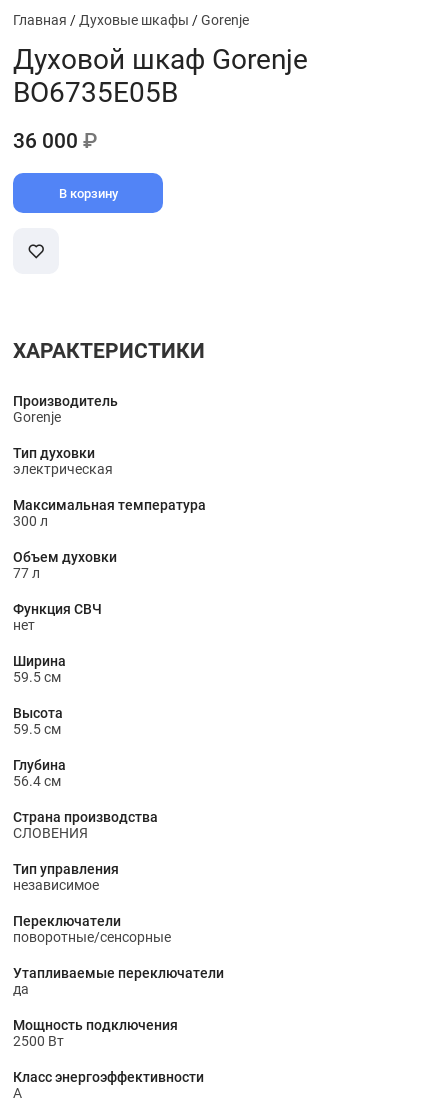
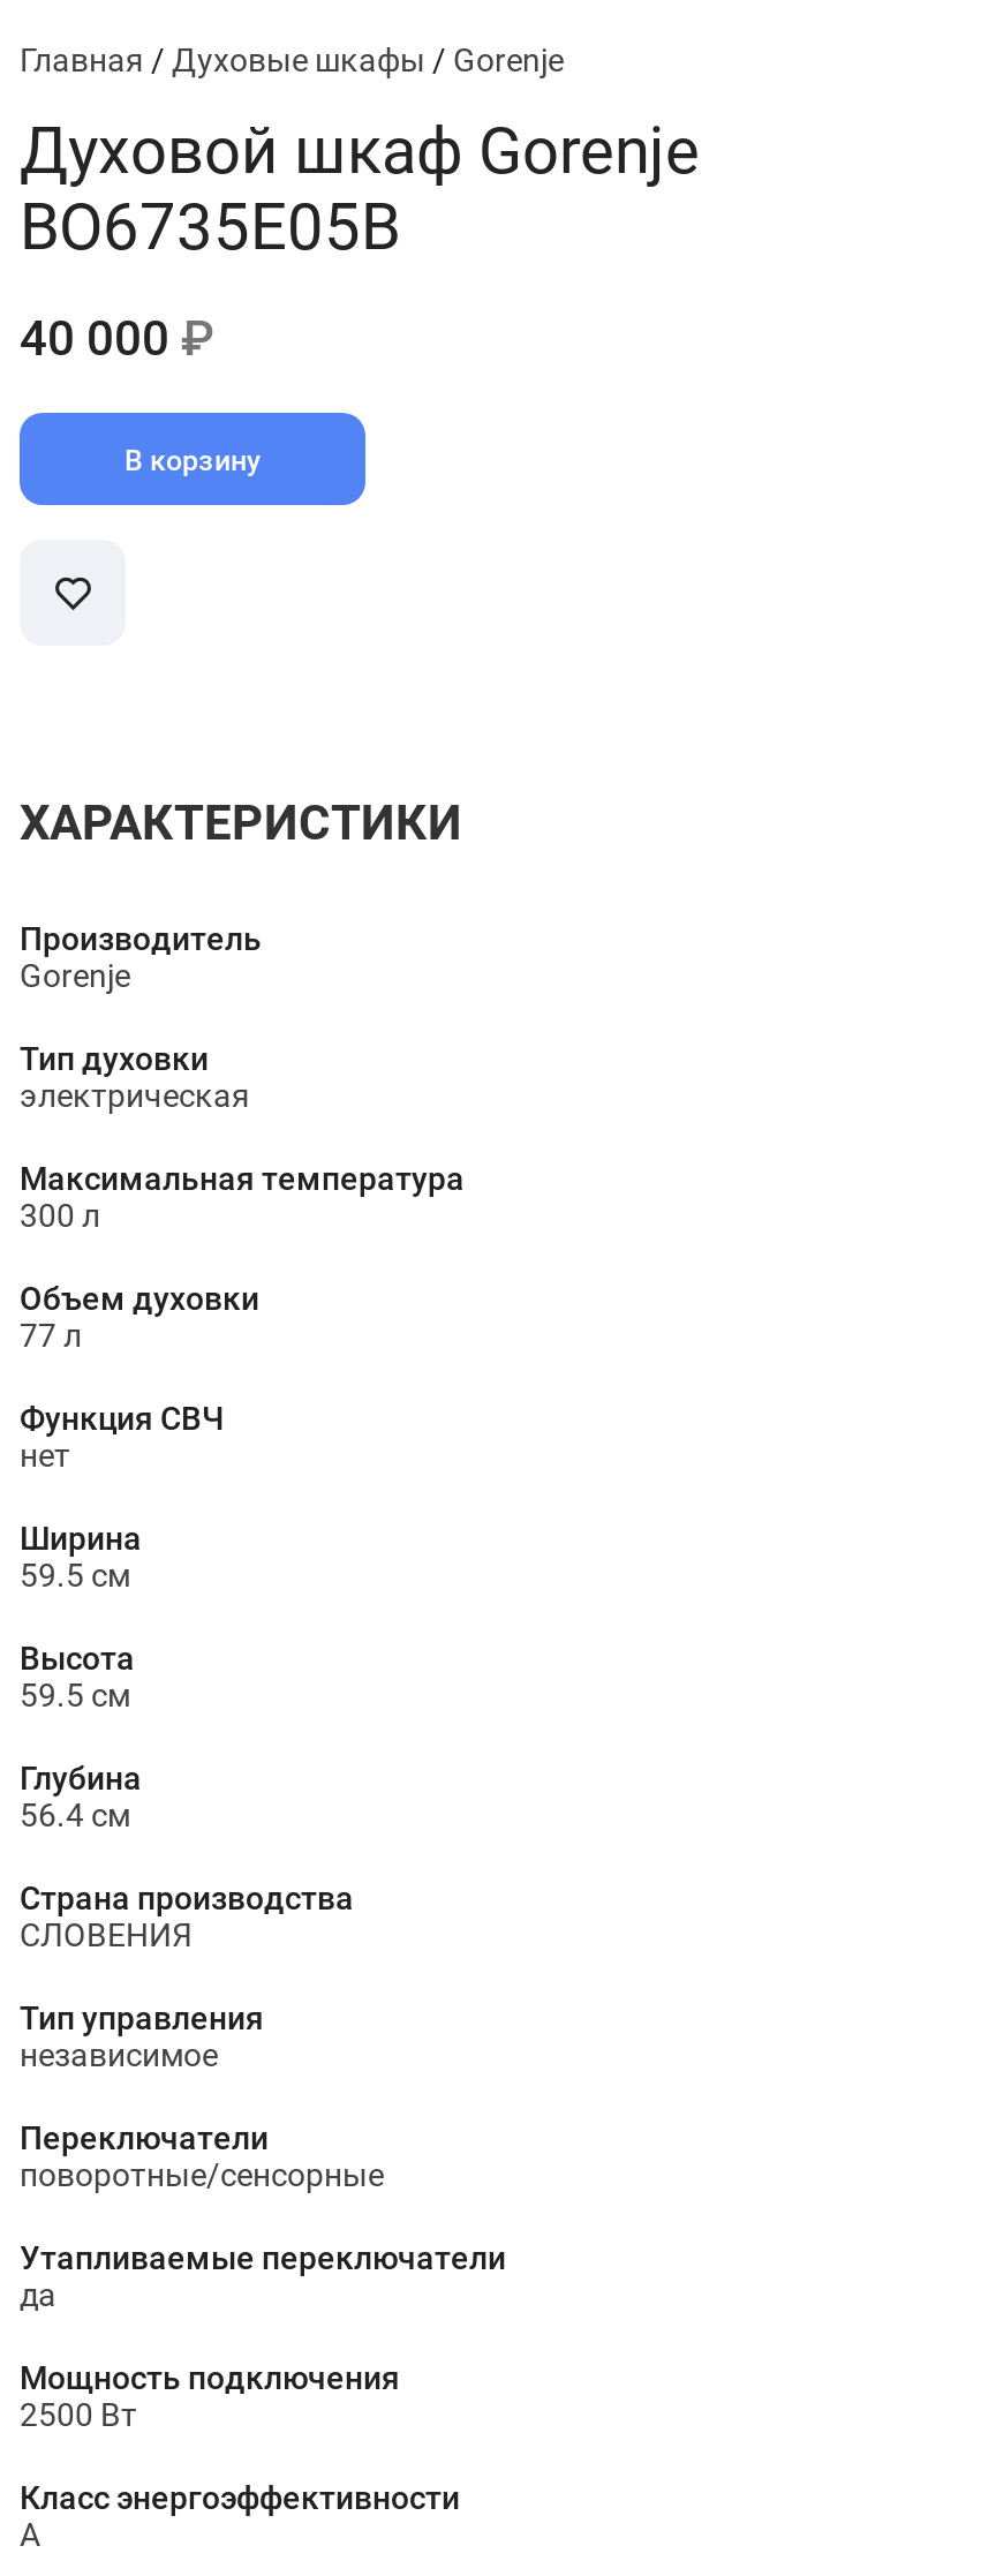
[13,129,97,153] 36 000 ₽ -> [20,311,213,367] 40 000 ₽

